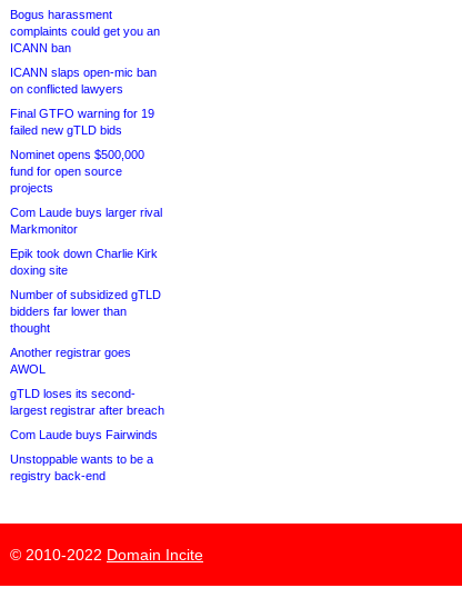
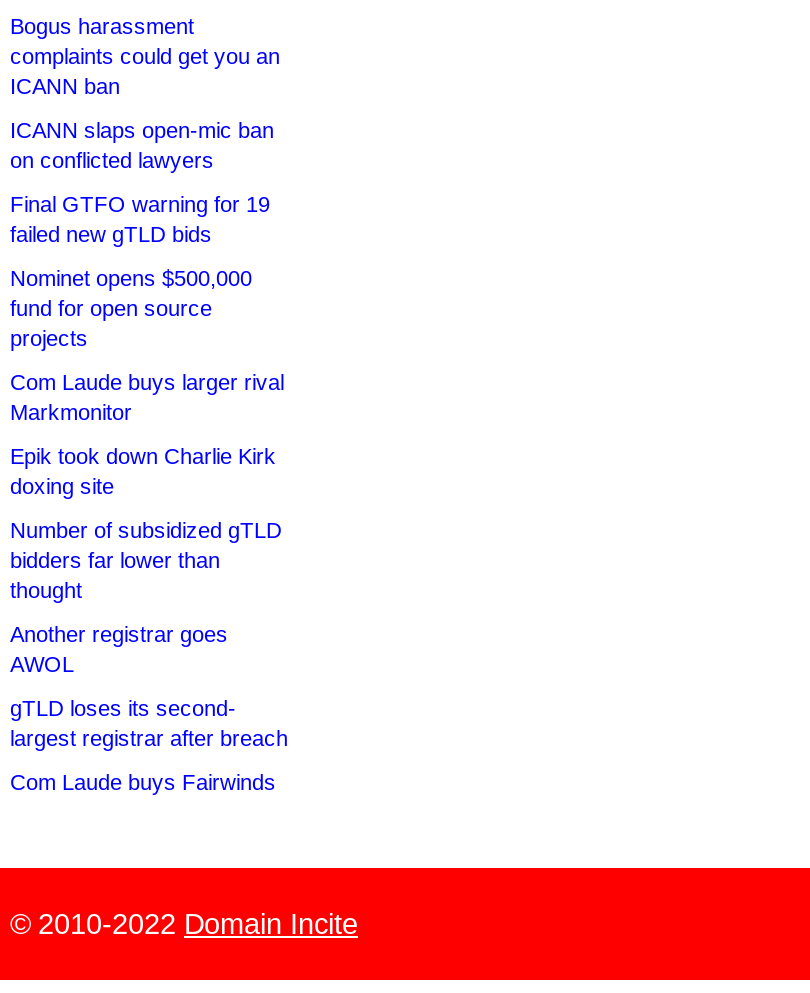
[10,452,153,482] Unstoppable wants to be a | registry back-end -> none

